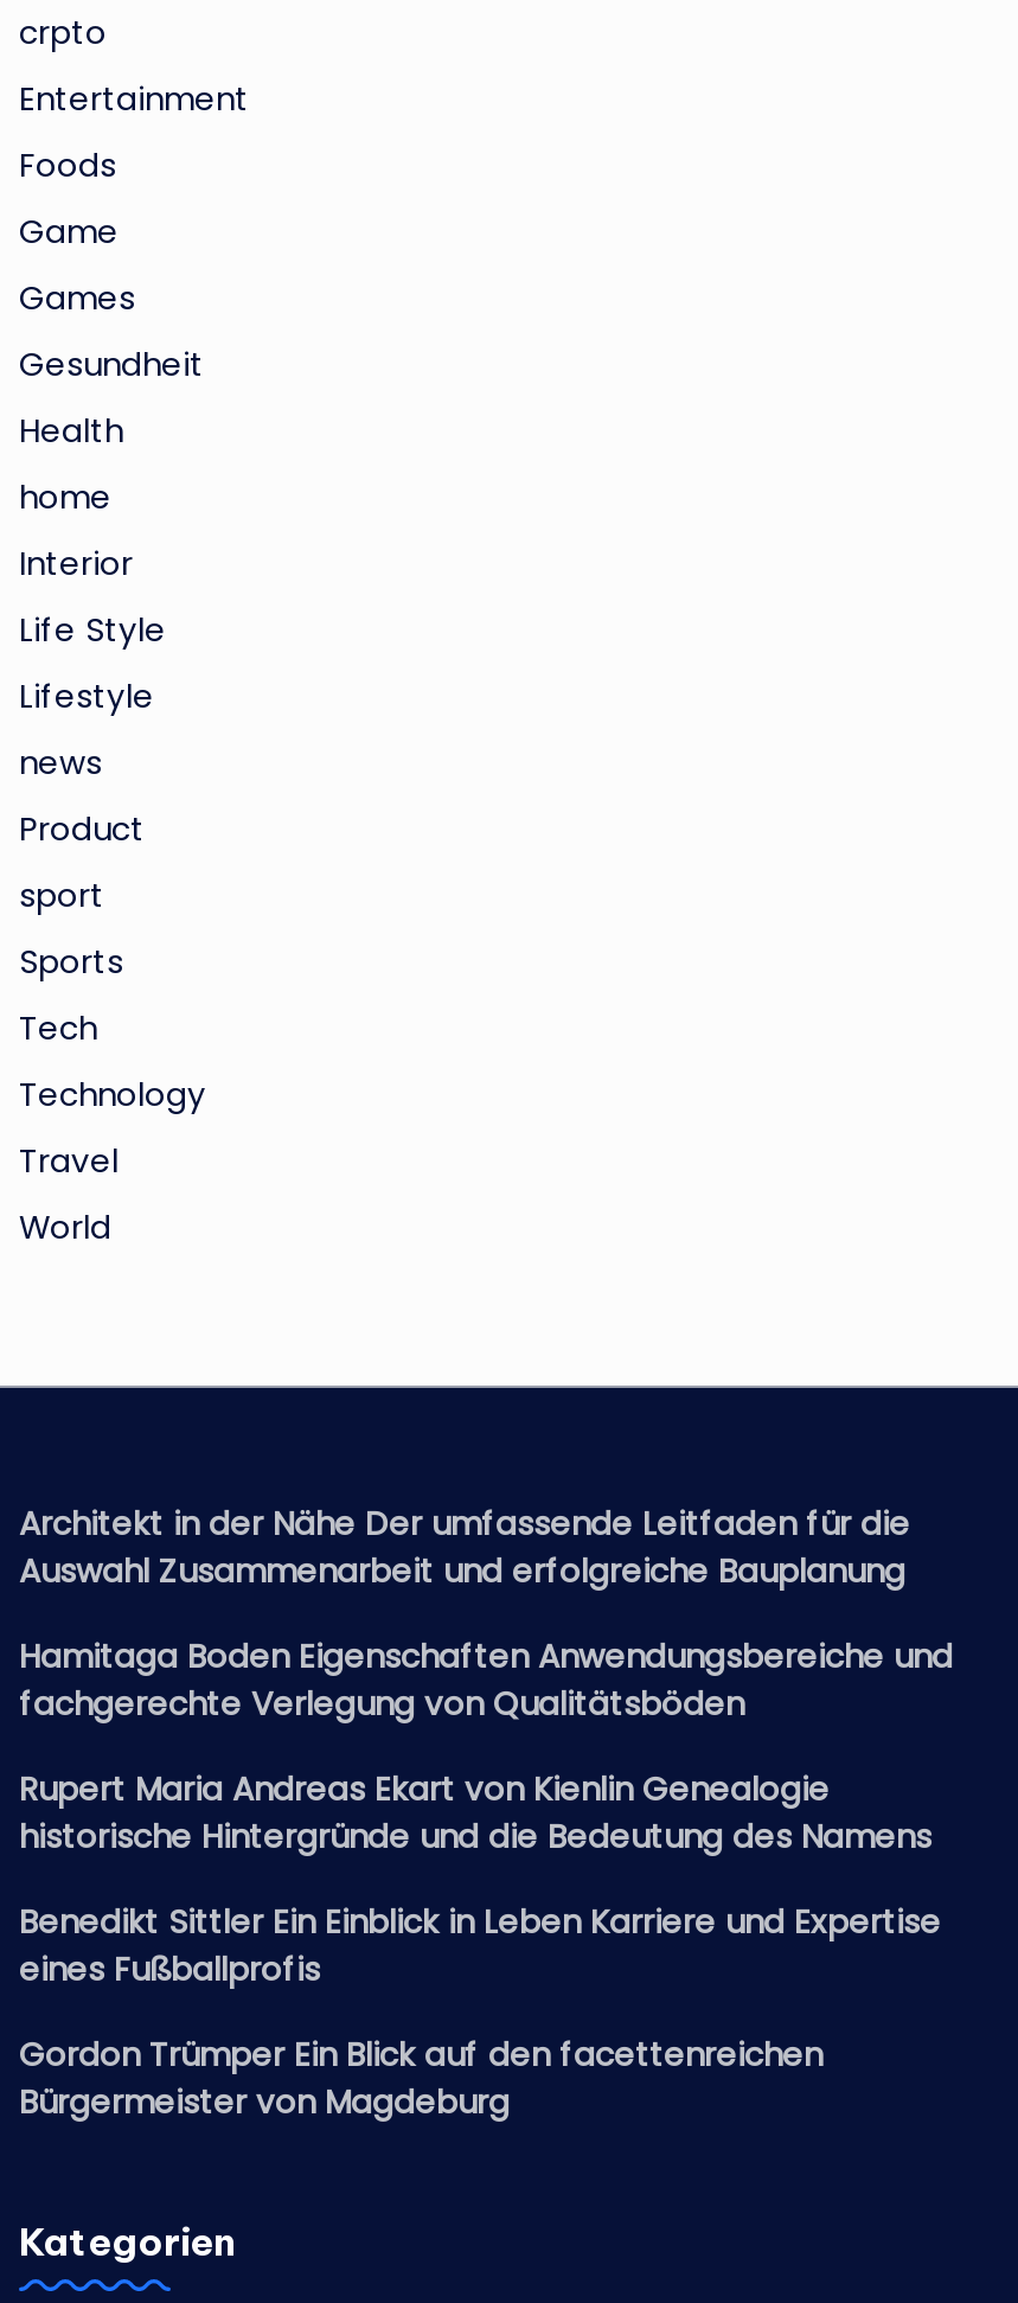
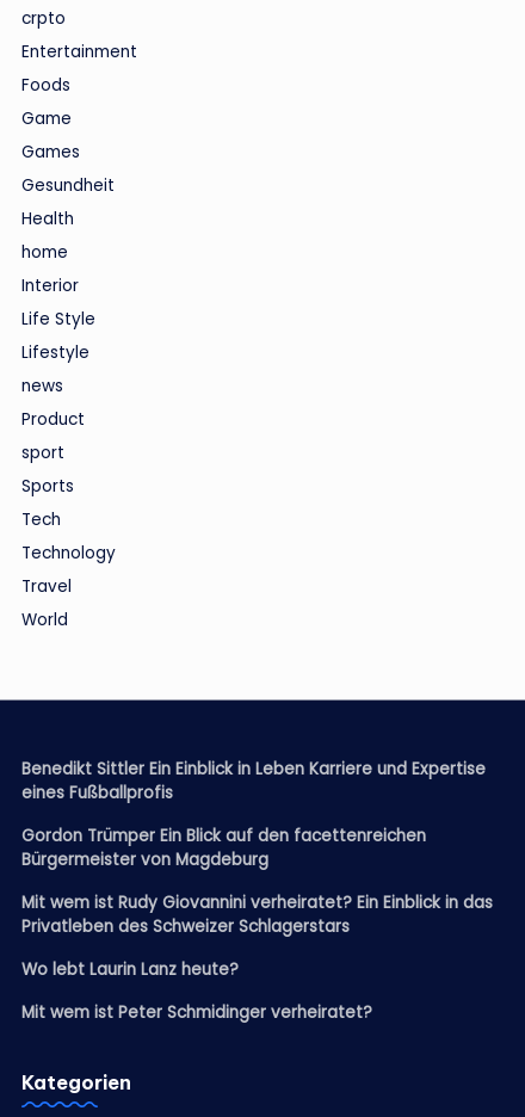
[19,1502,953,1860] Architekt in der Nähe Der umfassende Leitfaden für die | Auswahl Zusammenarbeit und erfolgreiche Bauplanung | Hamitaga Boden Eigenschaften Anwendungsbereiche und | fachgerechte Verlegung von Qualitätsböden | Rupert Maria Andreas Ekart von Kienlin Genealogie | historische Hintergründe und die Bedeutung des Namens -> none
moved [19,1900,941,2126] -> [21,758,486,871]: Benedikt Sittler Ein Einblick in Leben Karriere und Expertise | eines Fußballprofis | Gordon Trümper Ein Blick auf den facettenreichen | Bürgermeister von Magdeburg
none -> [21,892,493,1024] Mit wem ist Rudy Giovannini verheiratet? Ein Einblick in das | Privatleben des Schweizer Schlagerstars | Wo lebt Laurin Lanz heute? | Mit wem ist Peter Schmidinger verheiratet?

